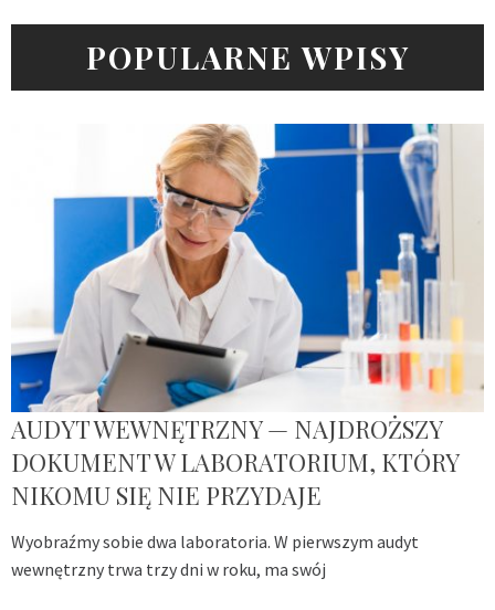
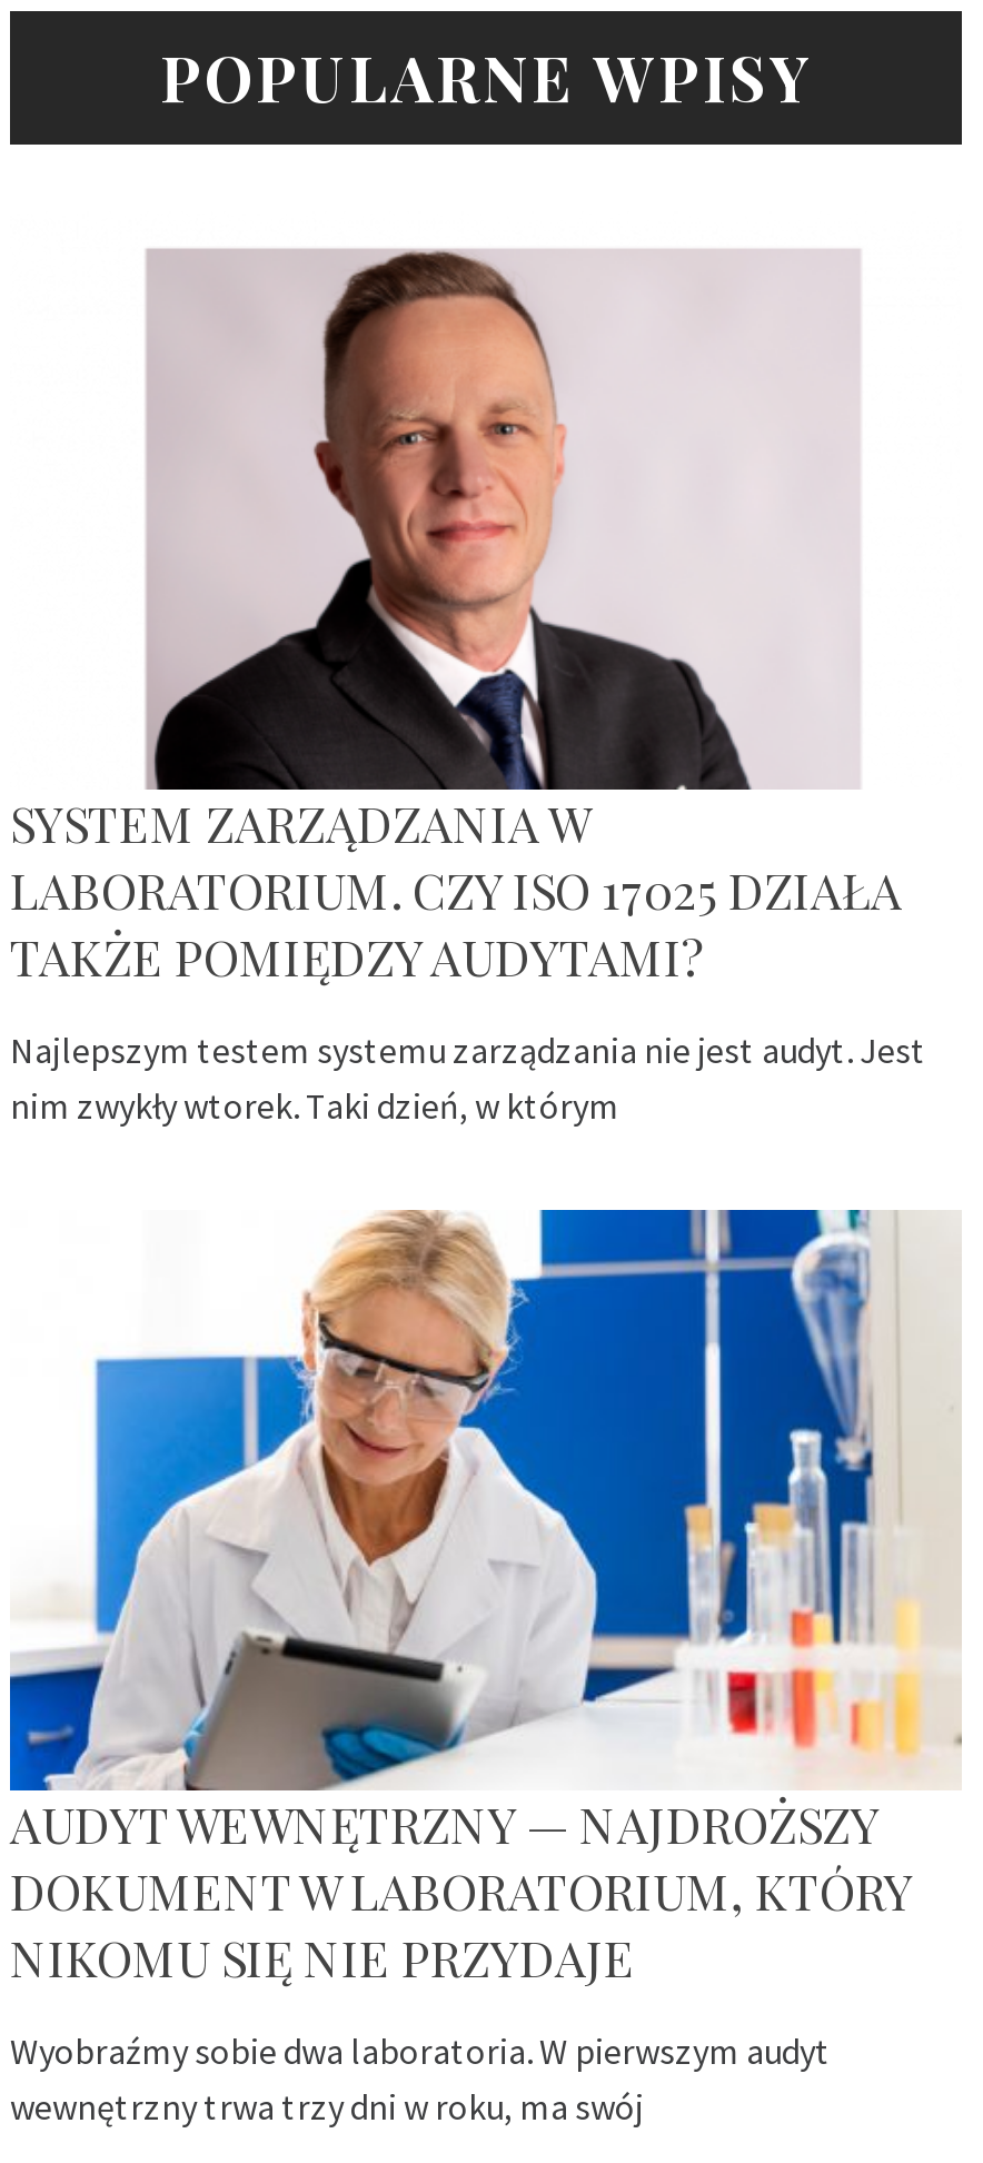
none -> [10,247,926,1129] [image] | SYSTEM ZARZĄDZANIA W | LABORATORIUM. CZY ISO 17025 DZIAŁA | TAKŻE POMIĘDZY AUDYTAMI? | Najlepszym testem systemu zarządzania nie jest audyt. Jest | nim zwykły wtorek. Taki dzień, w którym

